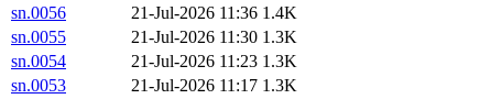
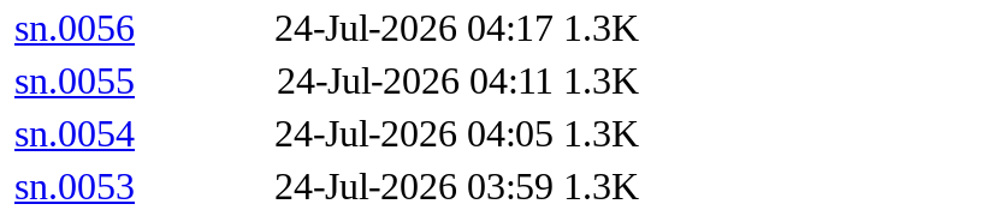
[131,4,297,22] 21-Jul-2026 11:36 1.4K -> [274,8,640,49] 24-Jul-2026 04:17 1.3K
[131,28,297,47] 21-Jul-2026 11:30 1.3K -> [277,61,640,102] 24-Jul-2026 04:11 1.3K
[131,52,297,71] 21-Jul-2026 11:23 1.3K -> [274,114,640,155] 24-Jul-2026 04:05 1.3K
[131,76,297,95] 21-Jul-2026 11:17 1.3K -> [274,167,640,207] 24-Jul-2026 03:59 1.3K

